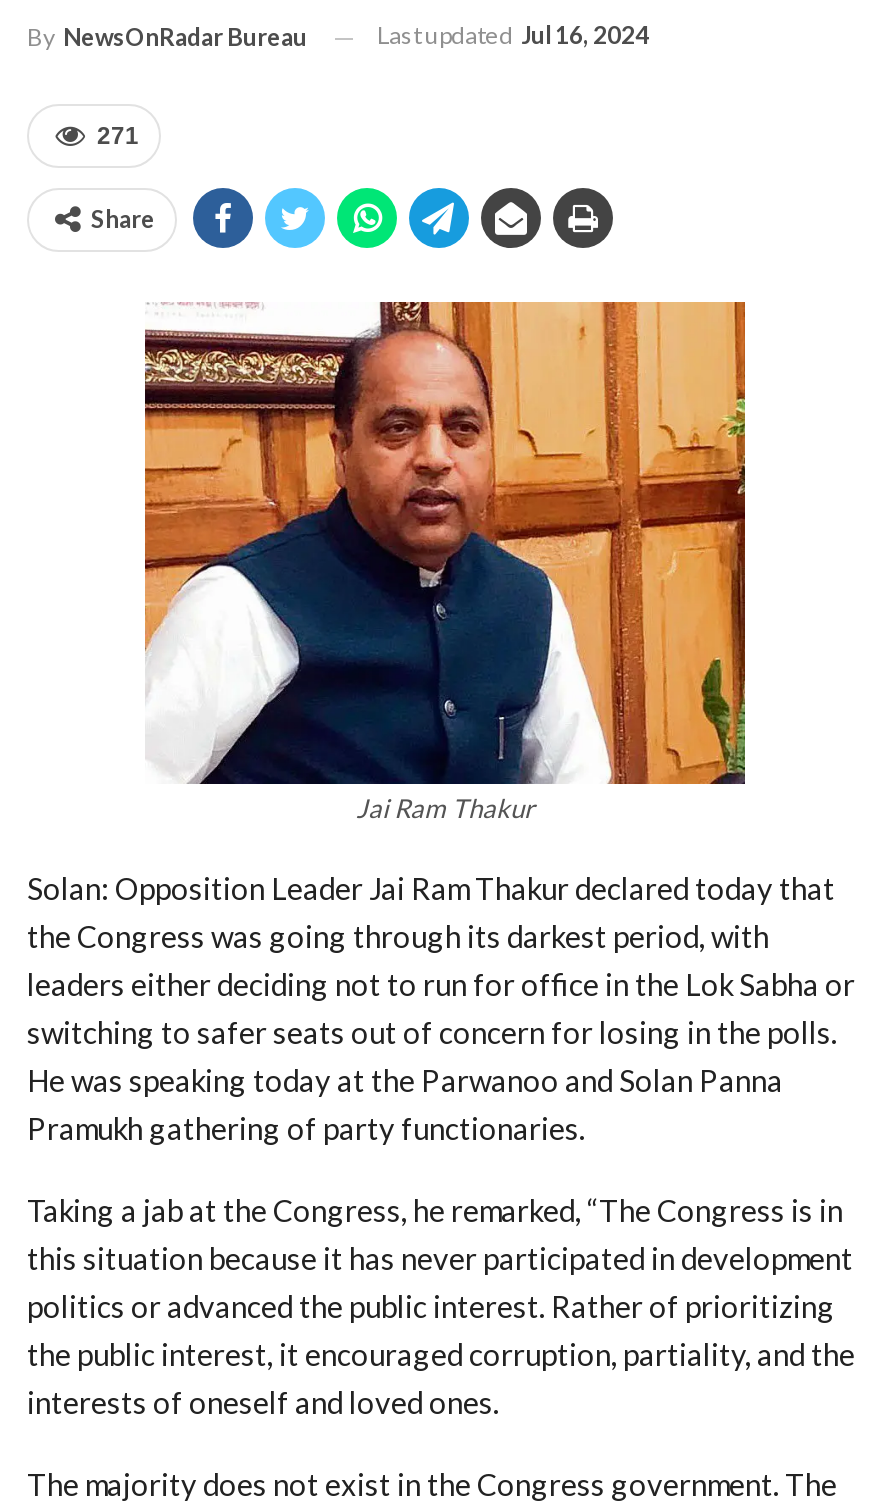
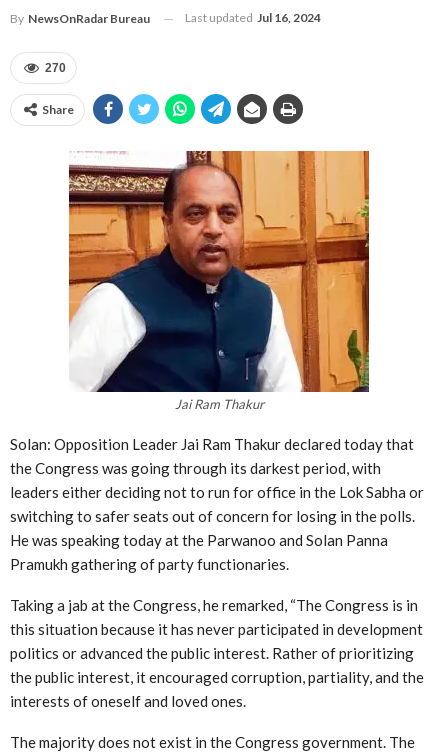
[97,122,139,150] 271 -> [45,61,66,75] 270

